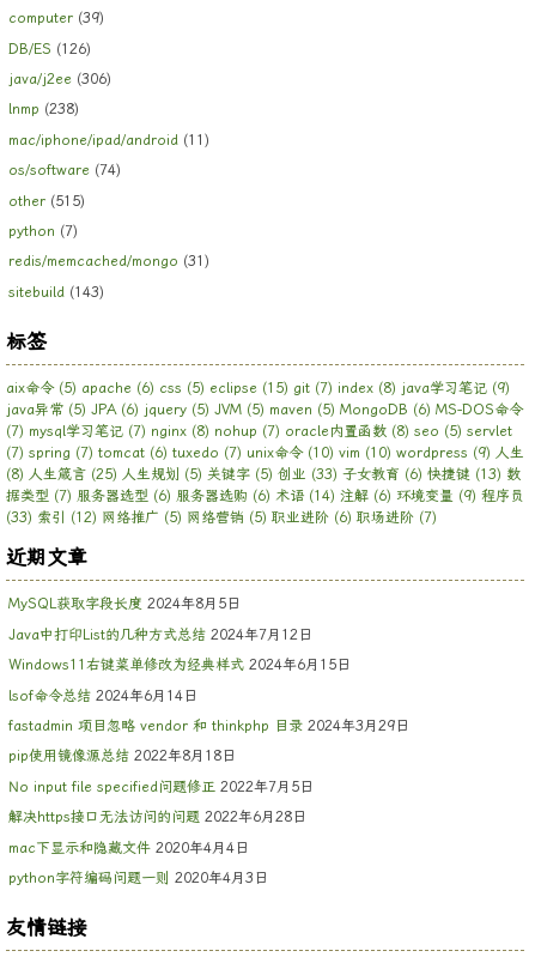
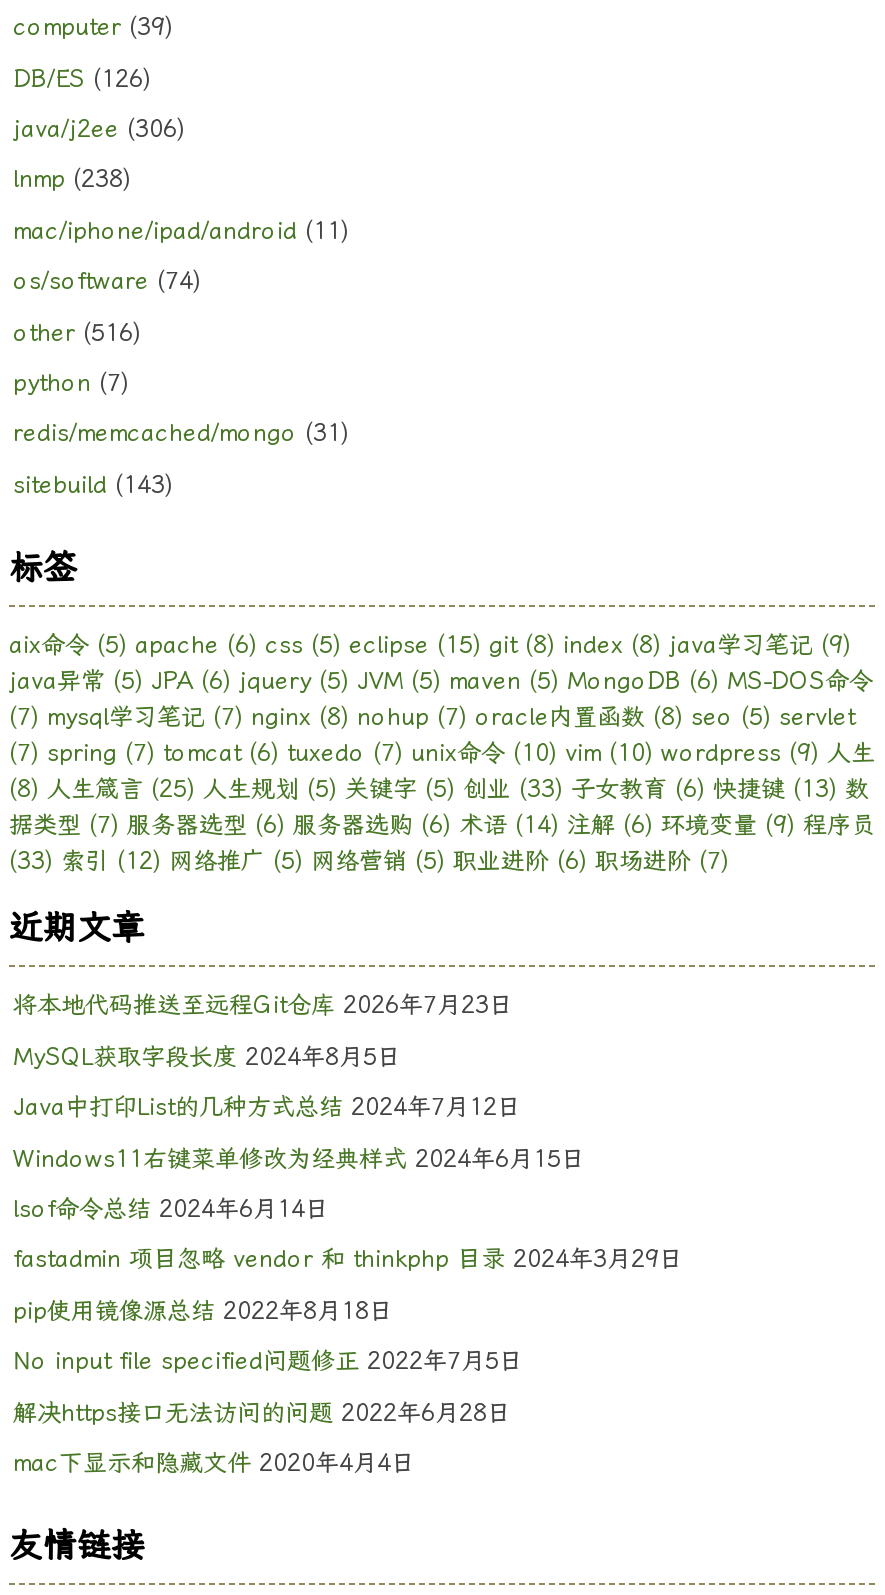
[8,192,85,209] other (515) -> [13,318,141,346] other (516)
[6,379,510,396] aix命令(5) apache (6) css (5) eclipse (15) git (7) index (8) java学习笔记(9) -> [9,631,851,659] aix命令(5) apache (6) css (5) eclipse (15) git (8) index (8) java学习笔记(9)
none -> [13,992,513,1020] 将本地代码推送至远程Git仓库 2026年7月23日
moved [8,596,409,856] -> [13,1043,683,1477]: MySQL获取字段长度 2024年8月5日 | Java中打印List的几种方式总结 2024年7月12日 | Windows11右键菜单修改为经典样式 2024年6月15日 | ... | 解决https接口无法访问的问题 2022年6月28日 | mac下显示和隐藏文件 2020年4月4日
[8,869,268,886] python字符编码问题一则 2020年4月3日 -> none

